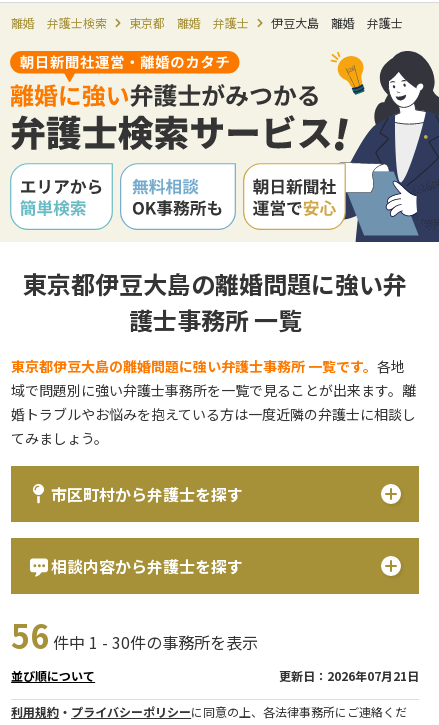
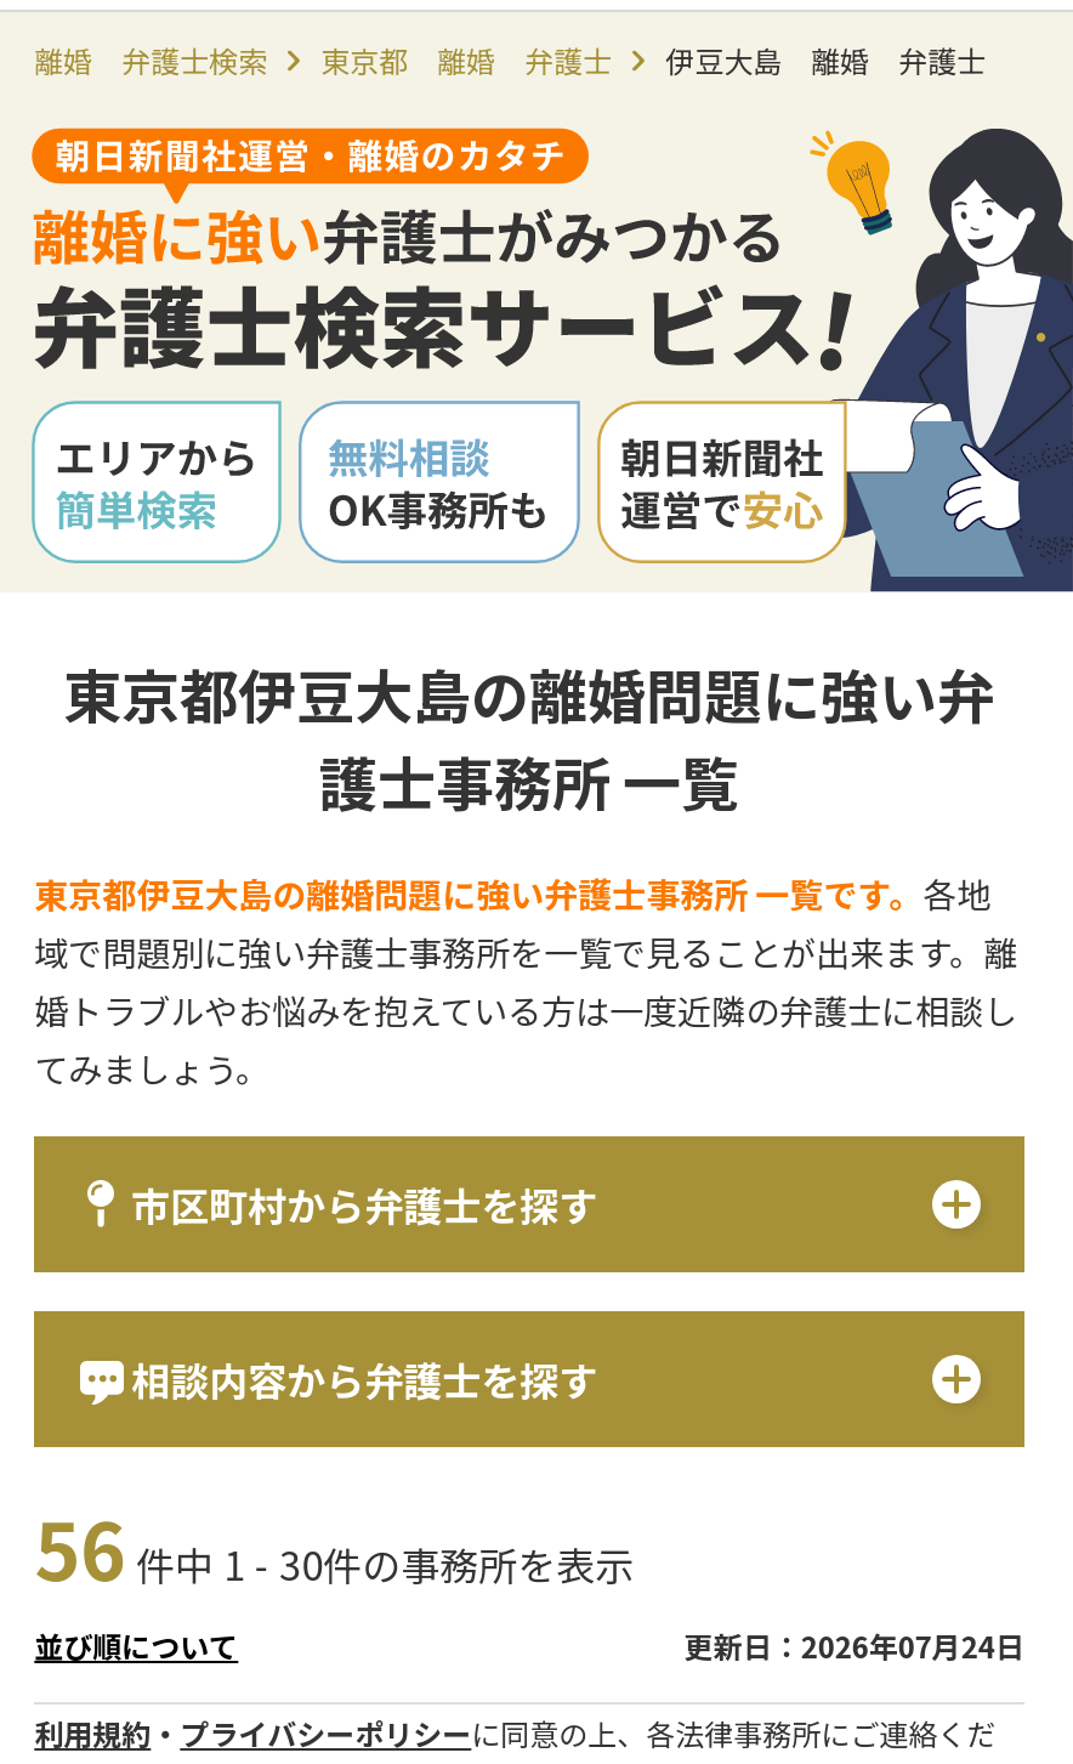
[279,667,419,684] 更新日：2026年07月21日 -> [684,1623,1024,1665] 更新日：2026年07月24日

